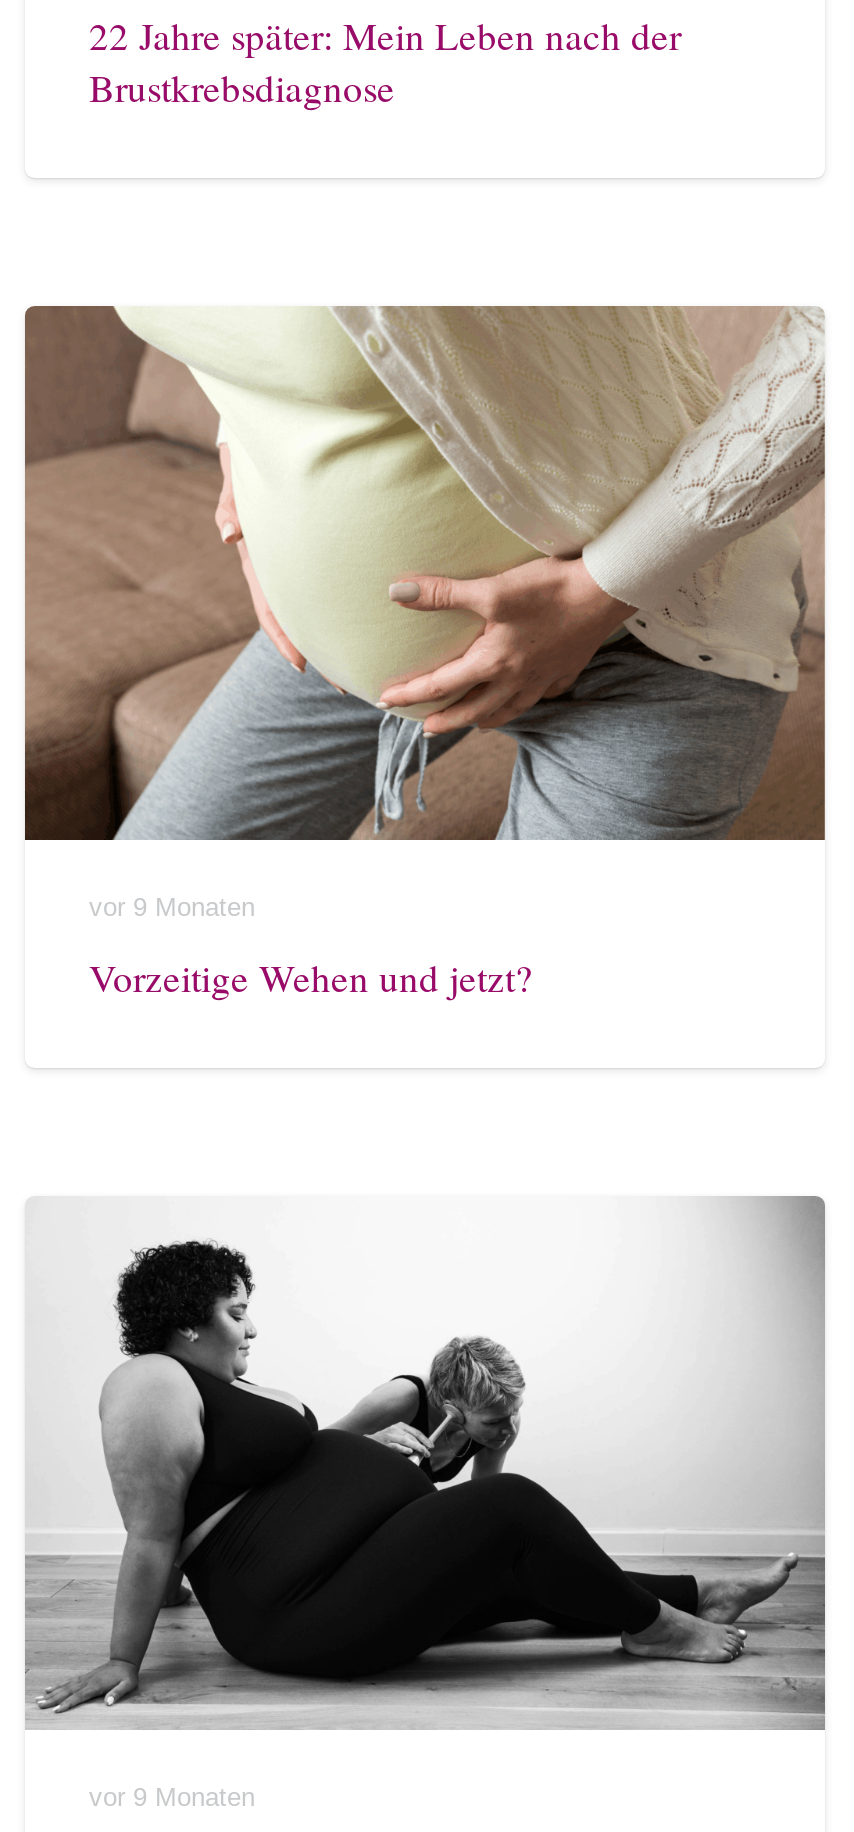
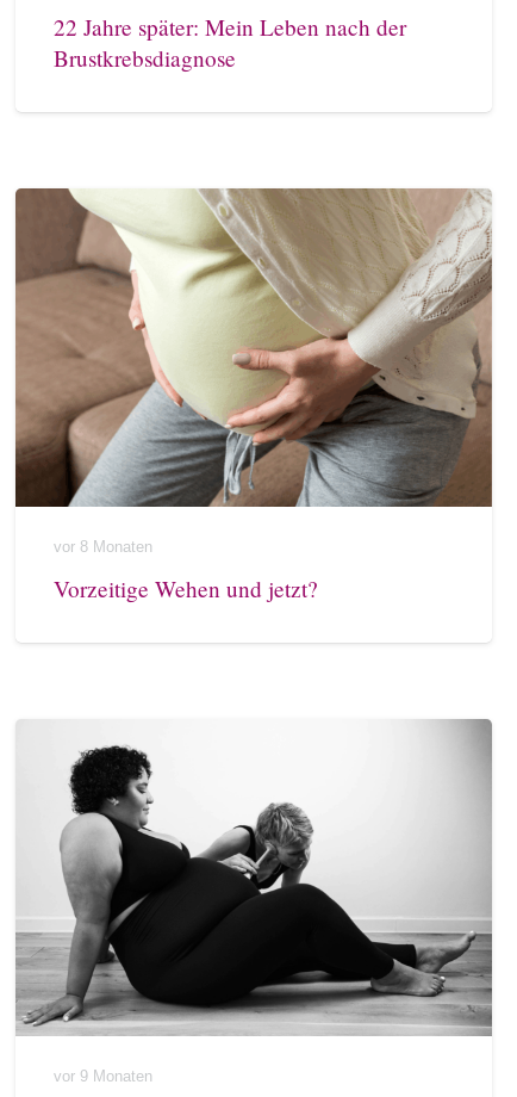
[89,892,255,922] vor 9 Monaten -> [54,538,152,555] vor 8 Monaten

